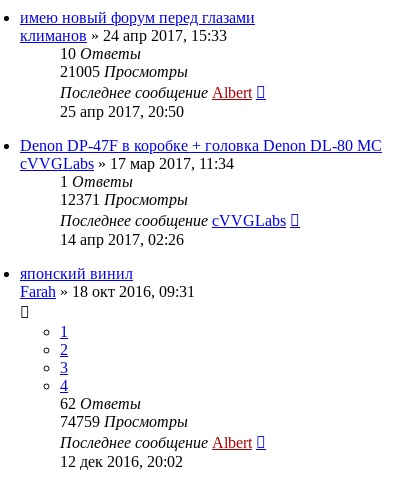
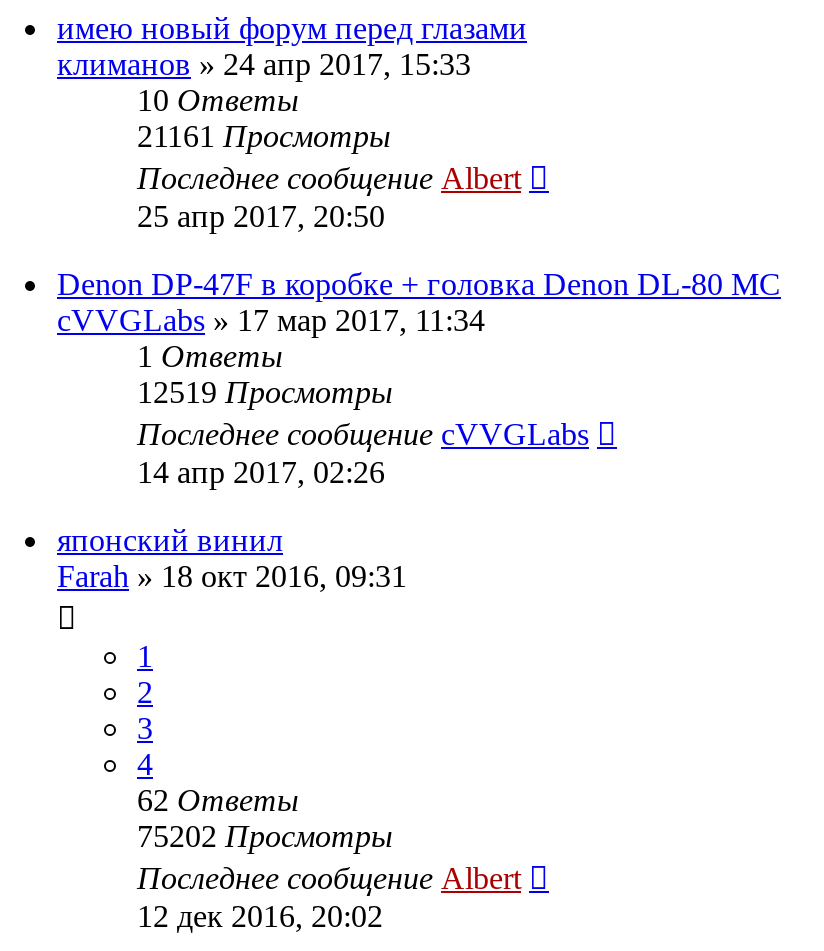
[60,63,188,80] 21005 Просмотры -> [137,119,391,153] 21161 Просмотры
[60,191,188,208] 12371 Просмотры -> [137,375,393,409] 12519 Просмотры
[60,413,188,430] 74759 Просмотры -> [137,819,393,853] 75202 Просмотры

